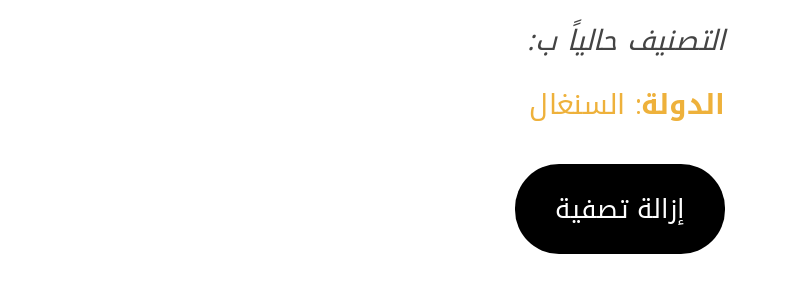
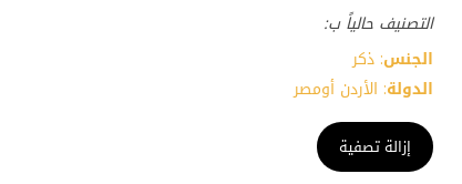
[529,78,725,132] الدولة: السنغال -> [294,44,433,104] الجنس: ذكر | الدولة: الأردن أومصر

